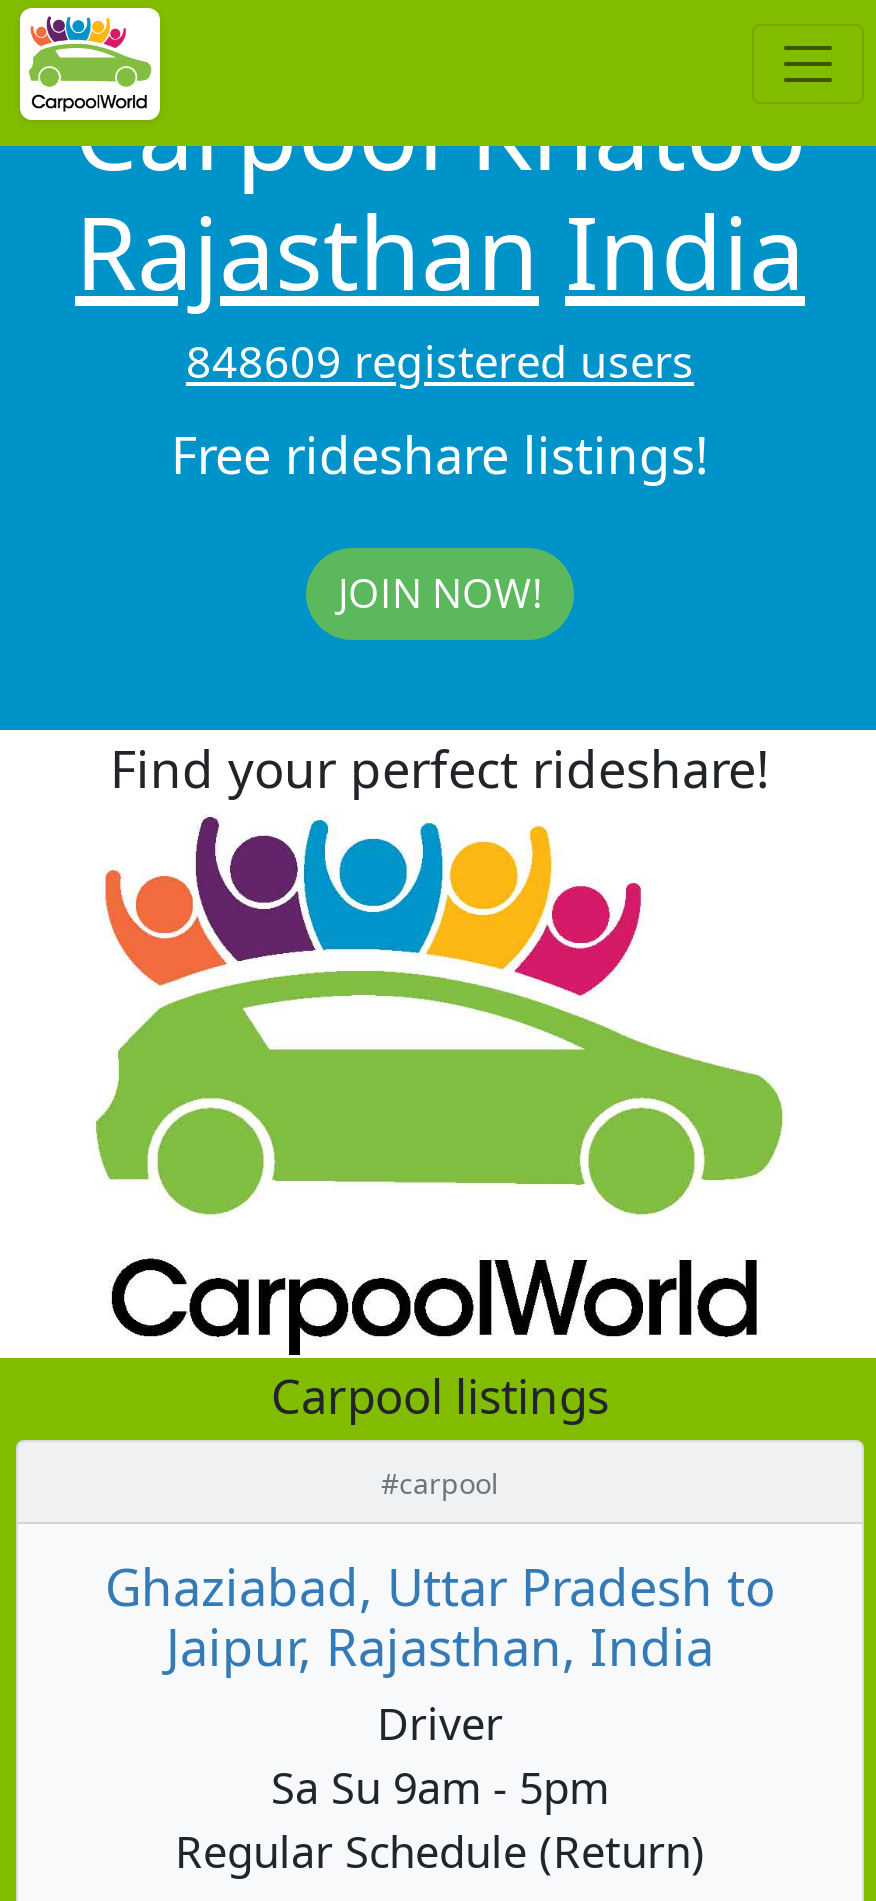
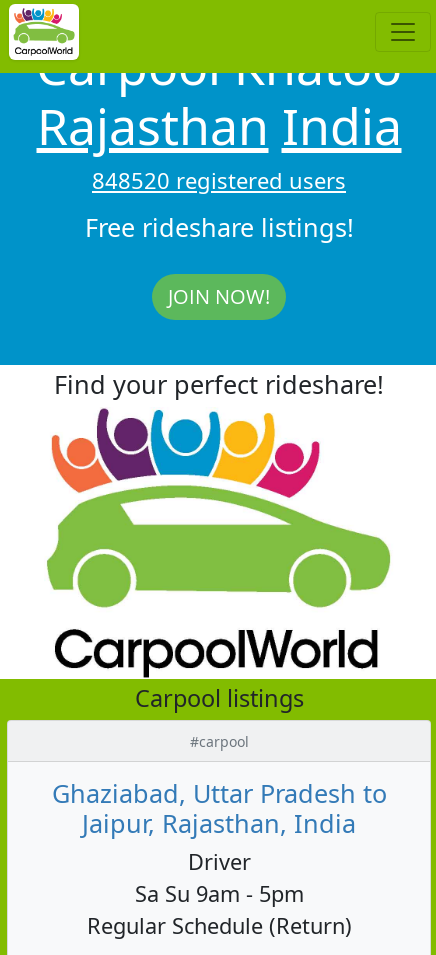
[186,330,694,390] 848609 registered users -> [92,165,346,195] 848520 registered users

